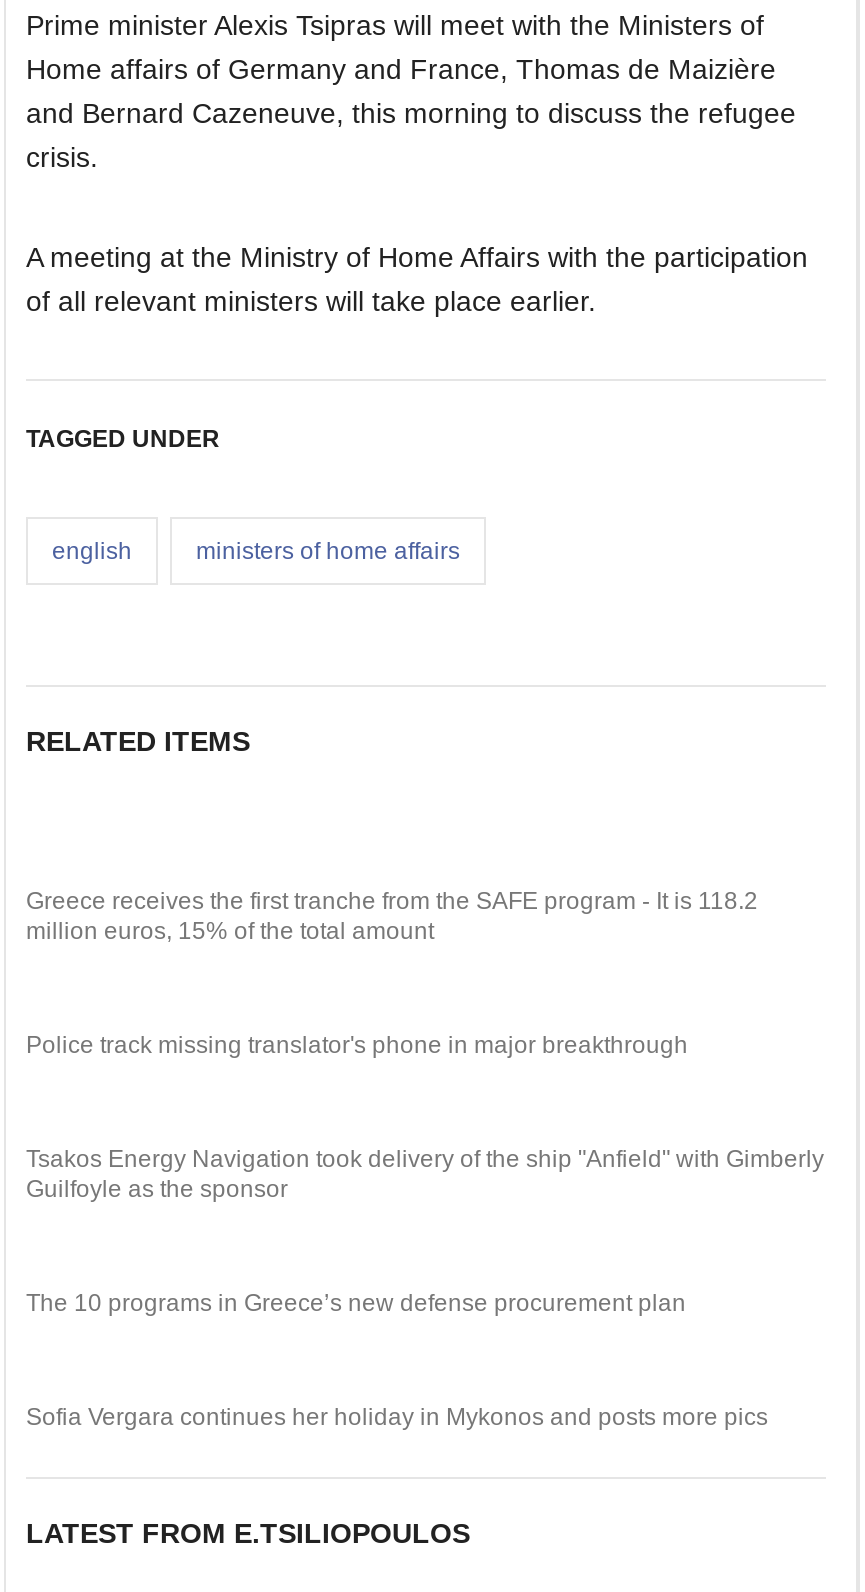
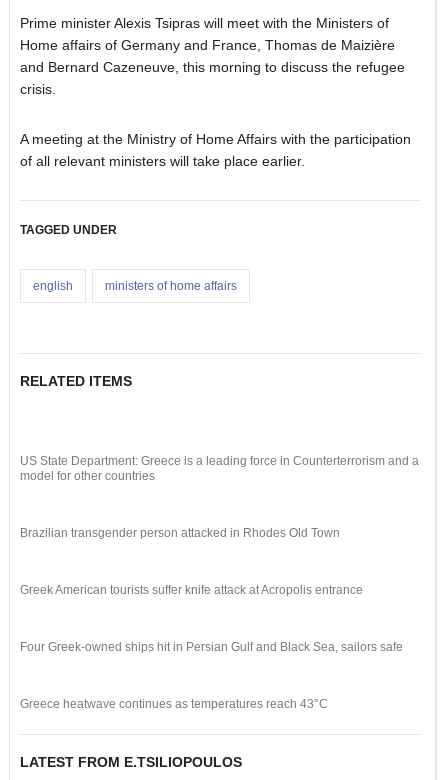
[26,887,758,945] Greece receives the first tranche from the SAFE program - It is 118.2 | million euros, 15% of the total amount -> [20,454,419,483] US State Department: Greece is a leading force in Counterterrorism and a | model for other countries
[26,1031,688,1059] Police track missing translator's phone in major breakthrough -> [20,526,340,540] Brazilian transgender person attacked in Rhodes Old Town
[26,1145,824,1203] Tsakos Energy Navigation took delivery of the ship "Anfield" with Gimberly | Guilfoyle as the sponsor -> [20,583,363,597] Greek American tourists suffer knife attack at Acropolis entrance
[26,1289,686,1317] The 10 programs in Greece’s new defense procurement plan -> [20,640,403,654] Four Greek-owned ships hit in Persian Gulf and Black Sea, sailors safe
[26,1403,768,1431] Sofia Vergara continues her holiday in Mykonos and posts more pics -> [20,697,328,711] Greece heatwave continues as temperatures reach 43°C

